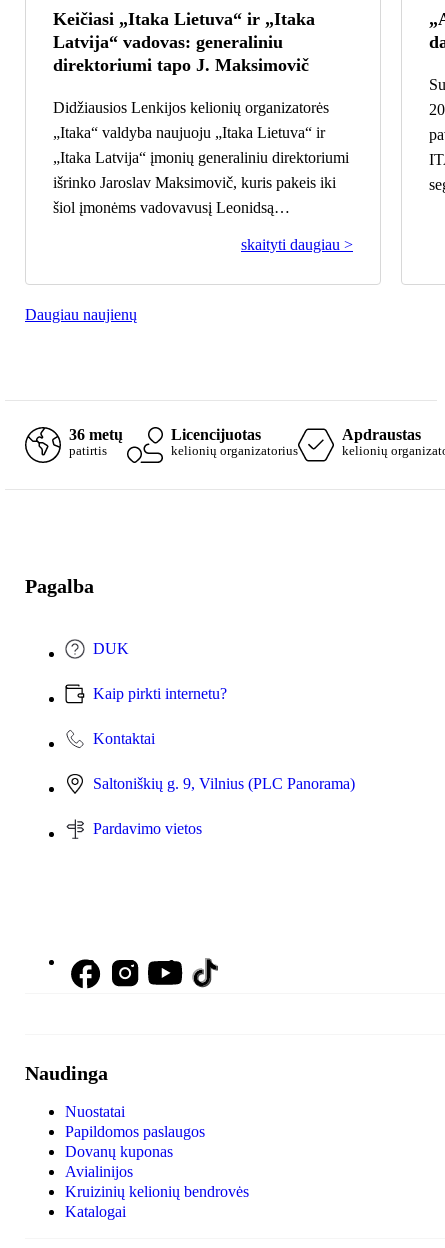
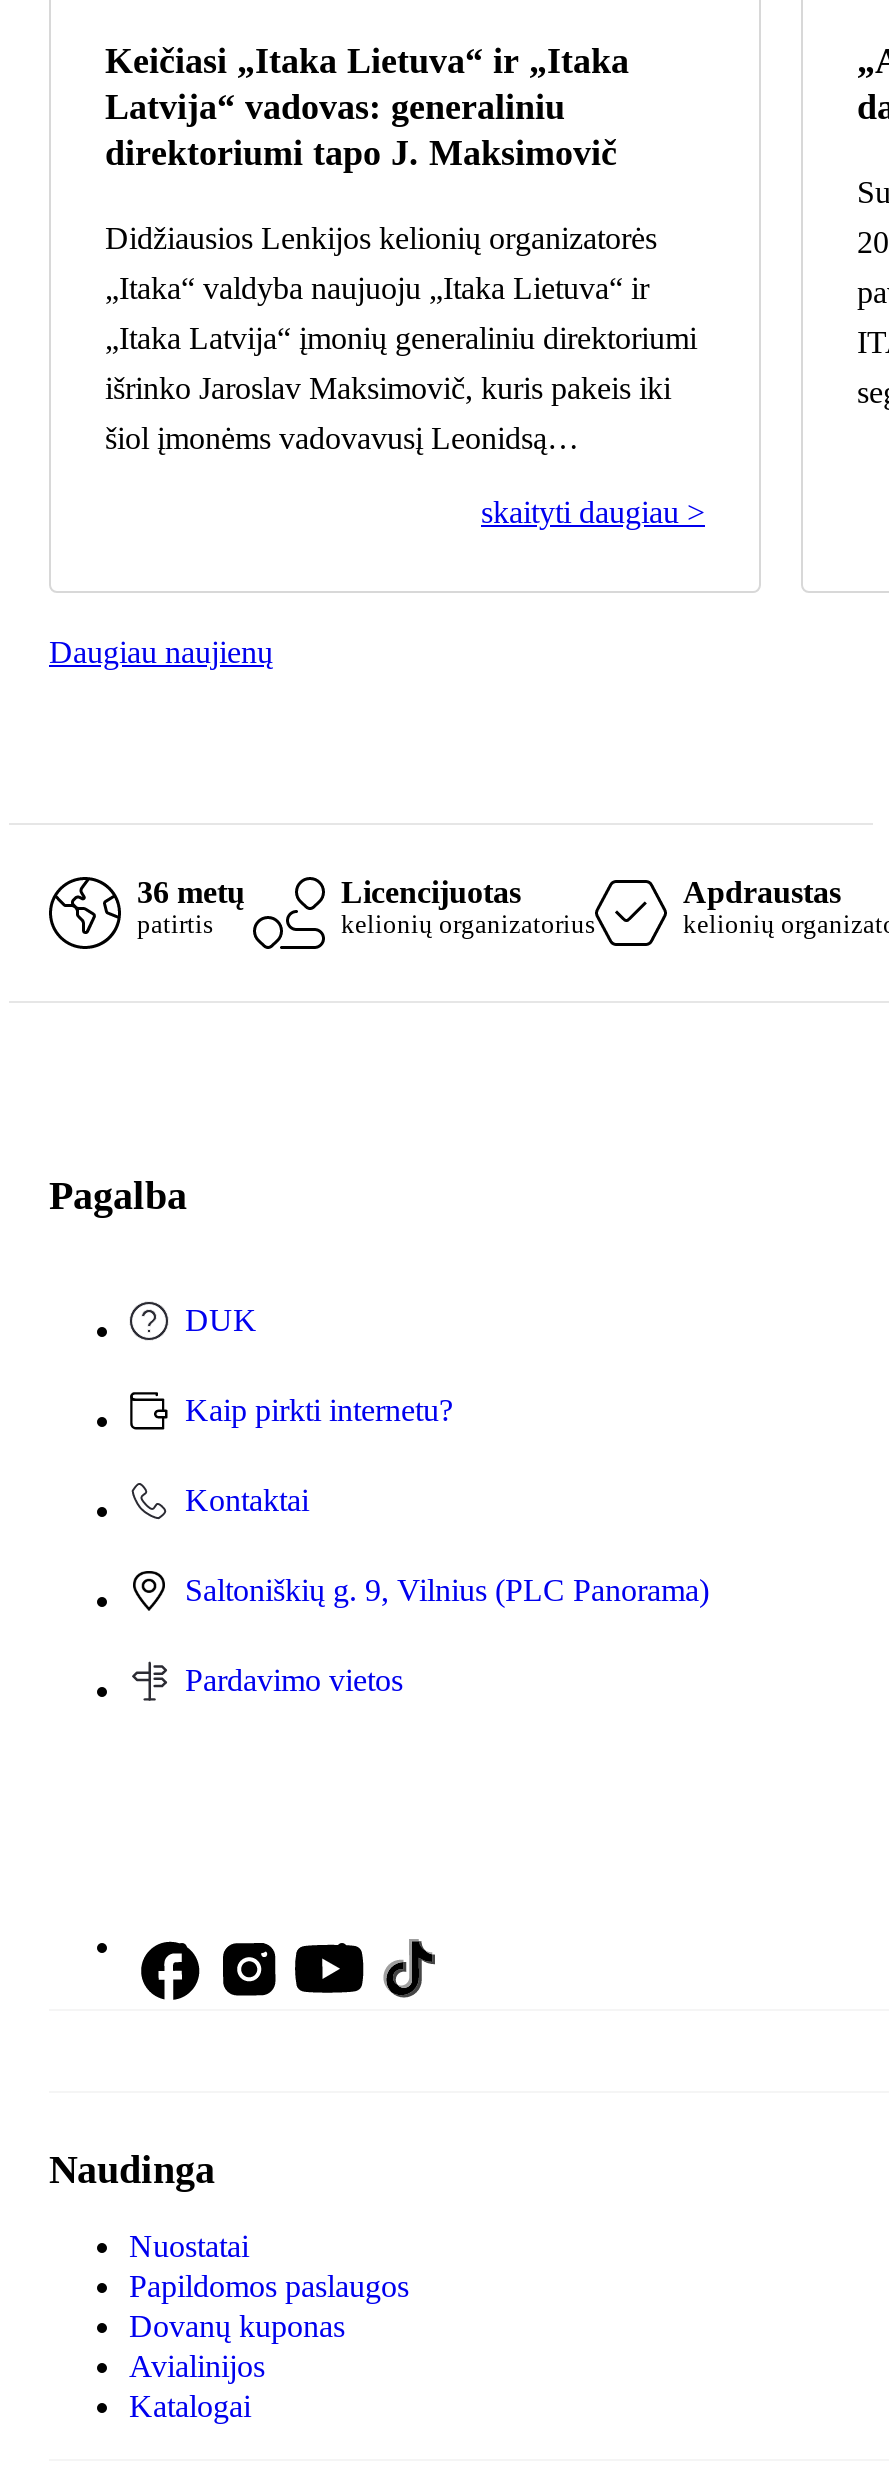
[65,1183,249,1200] Kruizinių kelionių bendrovės -> none

